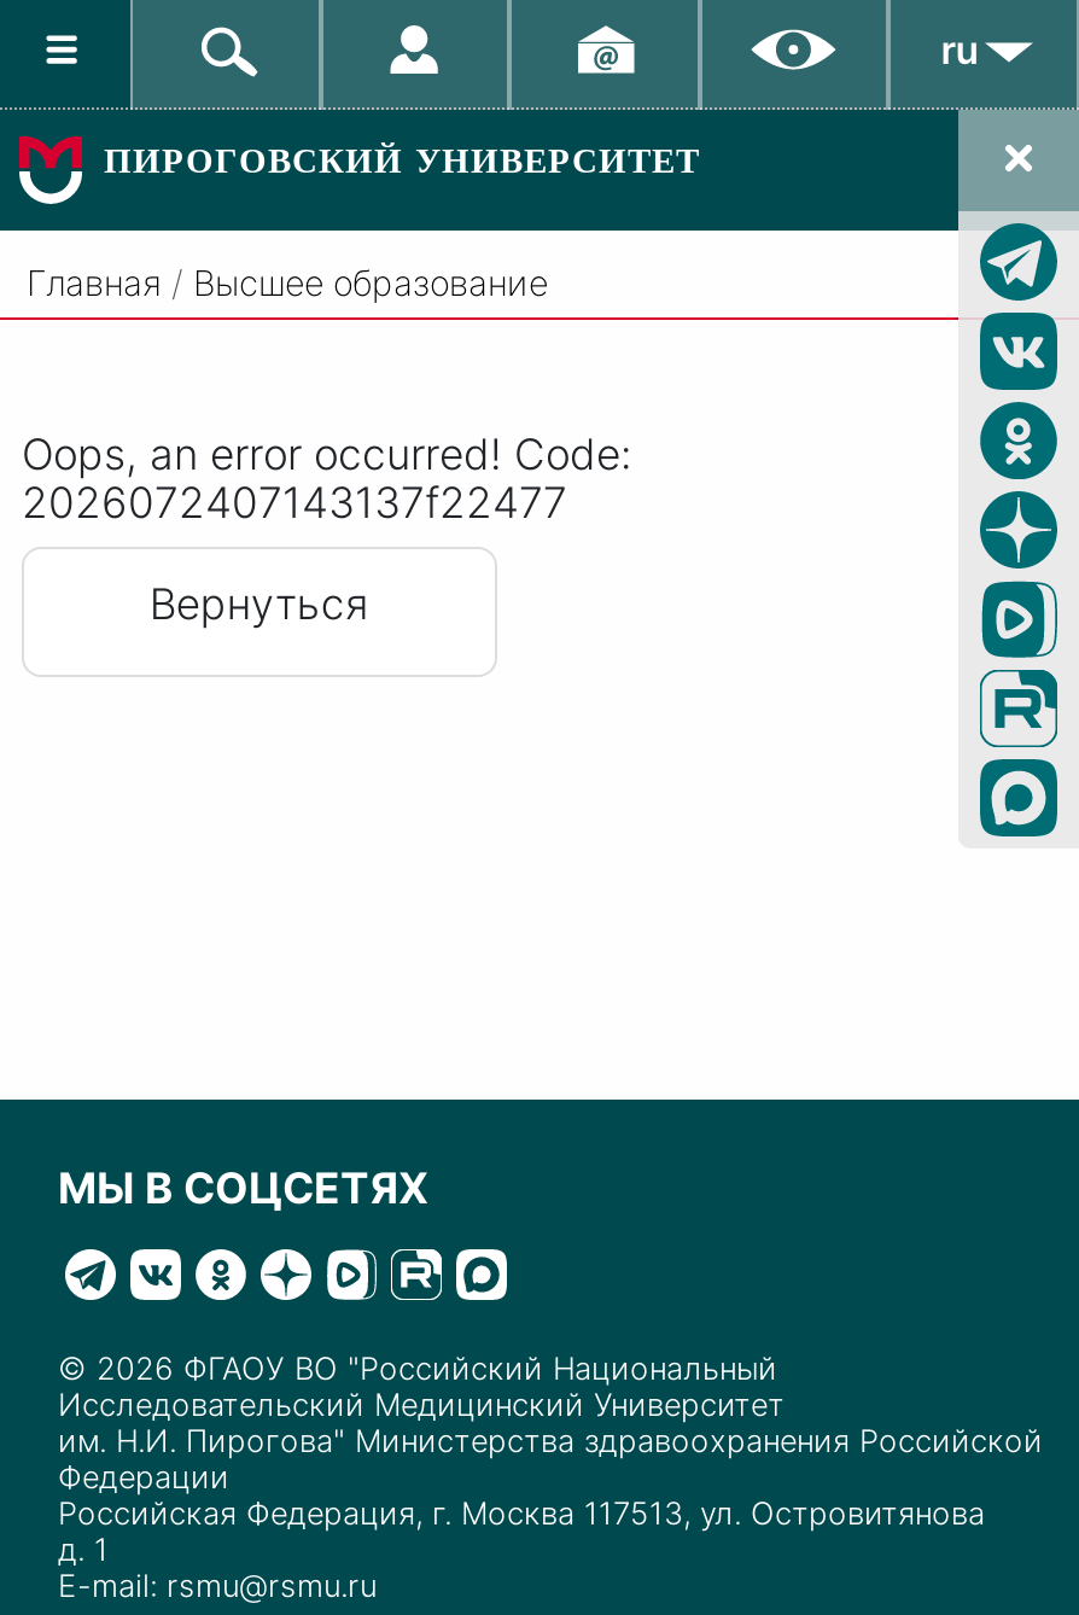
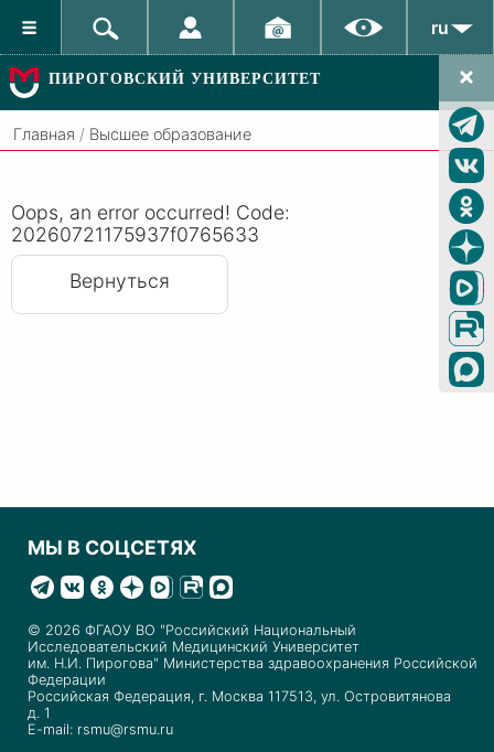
[22,477,567,527] 2026072407143137f22477 -> [11,223,259,246] 20260721175937f0765633

